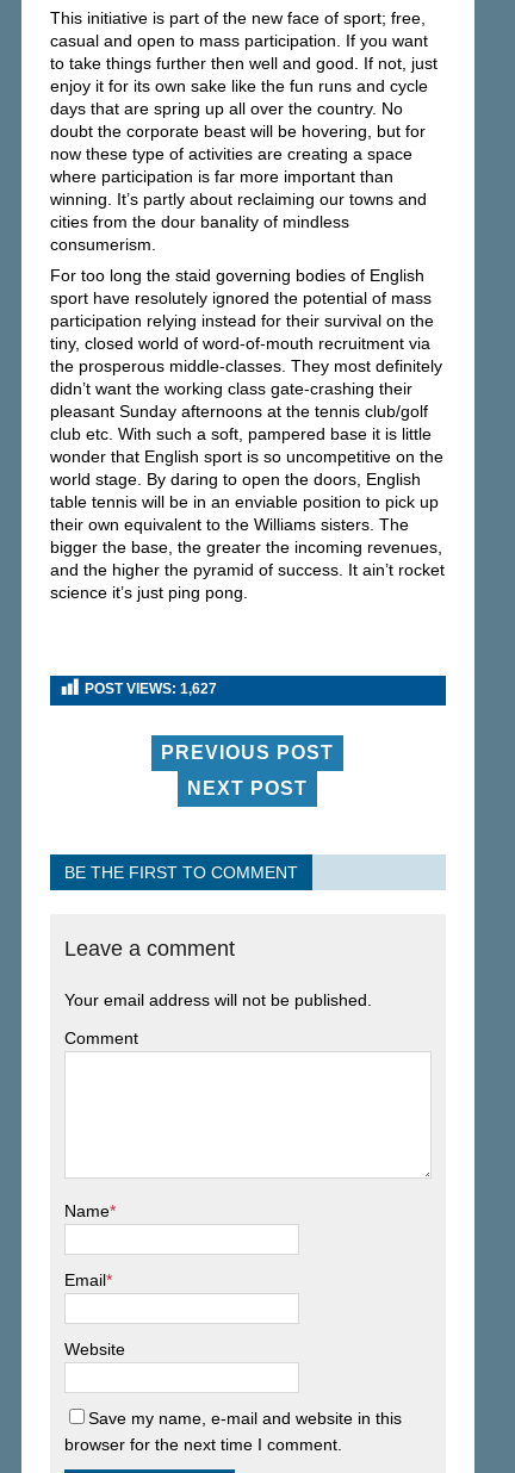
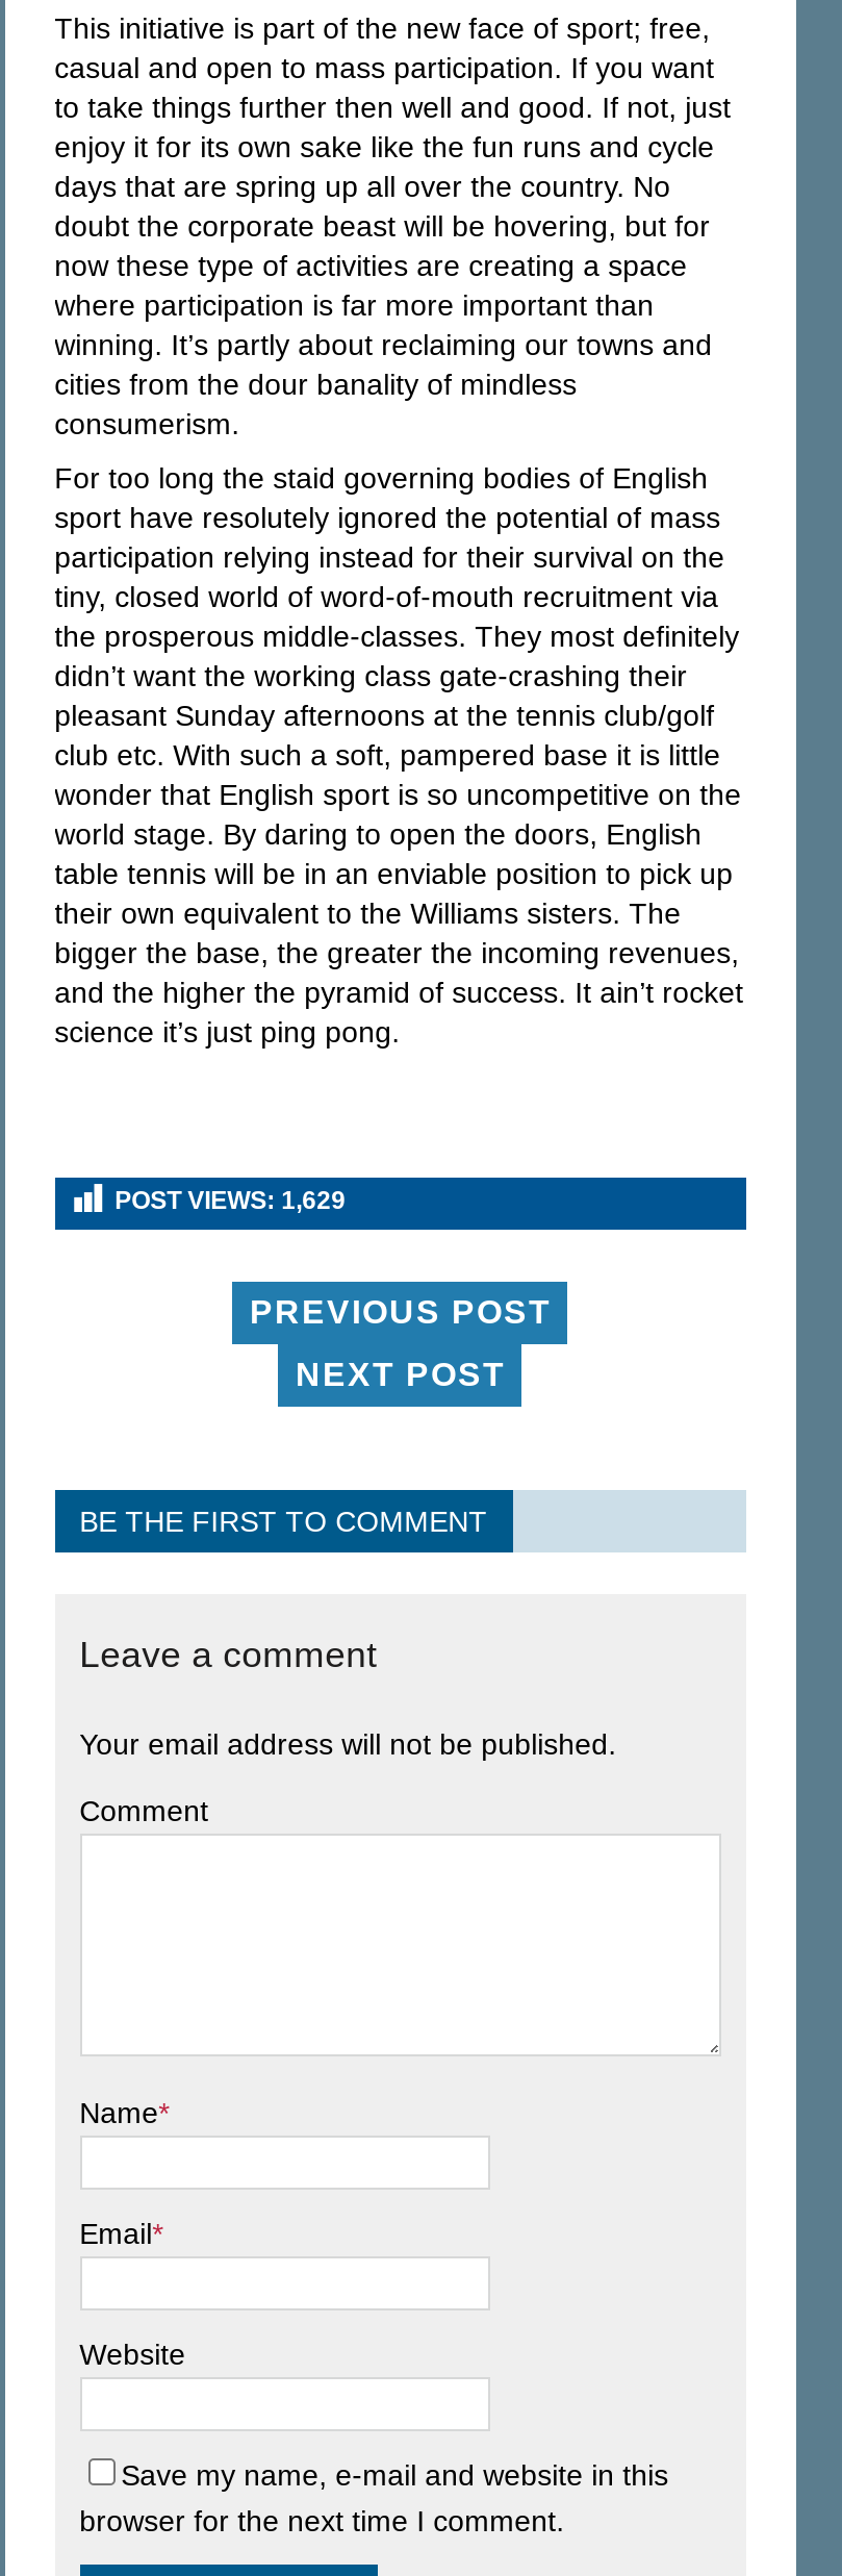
[84,680,216,697] POST VIEWS: 1,627 -> [115,1186,346,1215] POST VIEWS: 1,629

